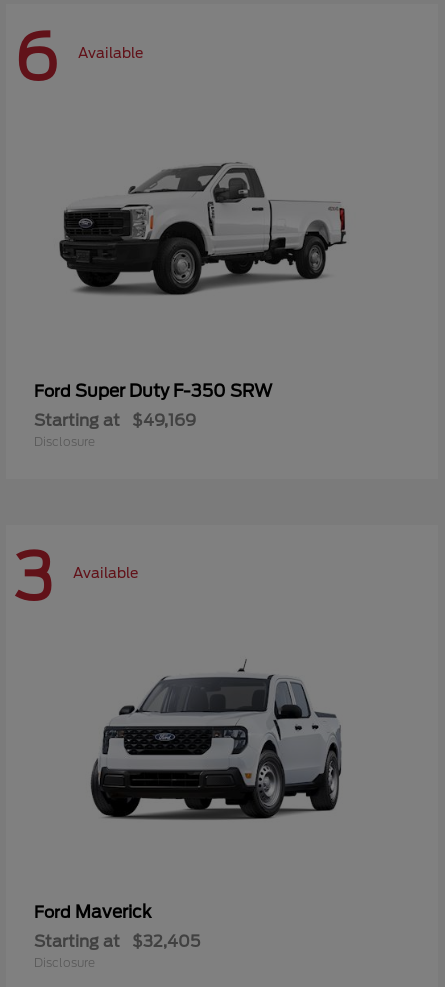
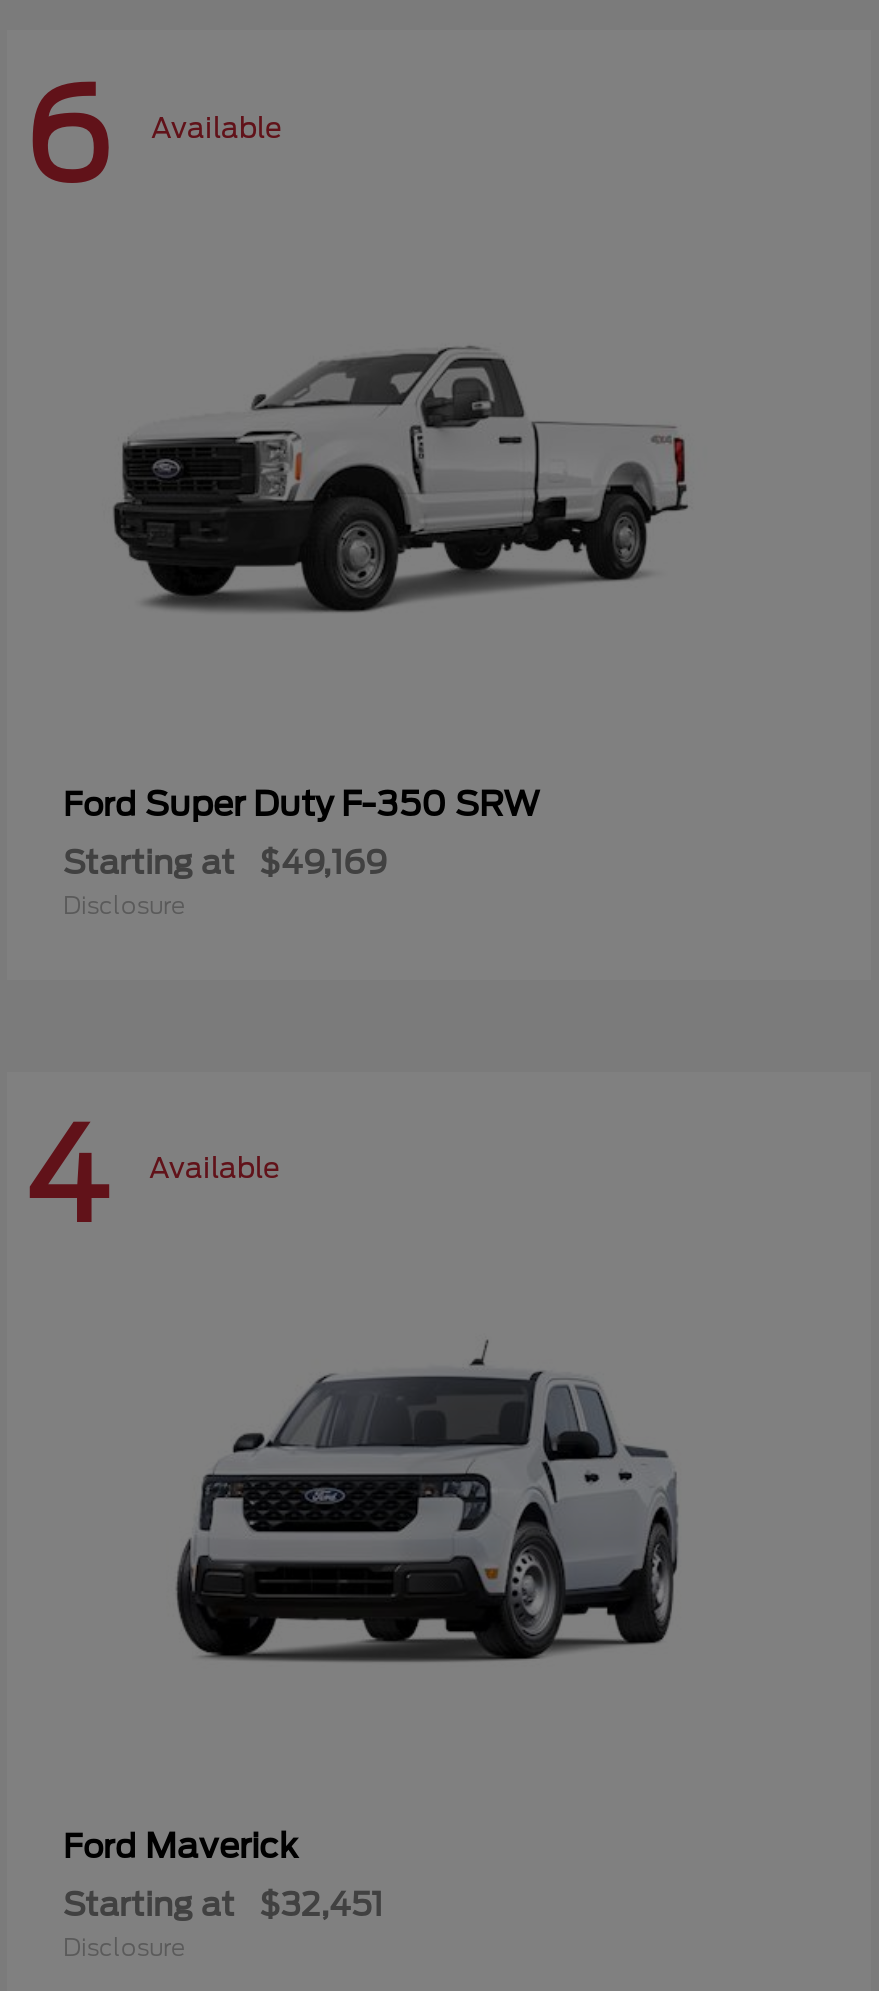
[14,539,138,615] 3 Available -> [23,1101,279,1253] 4 Available
[34,932,200,951] Starting at $32,405 -> [63,1886,383,1924] Starting at $32,451

